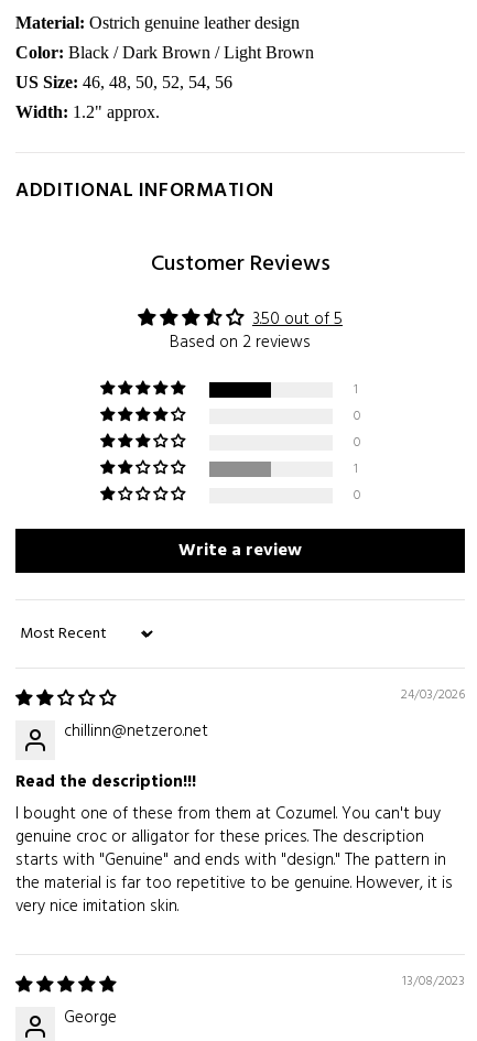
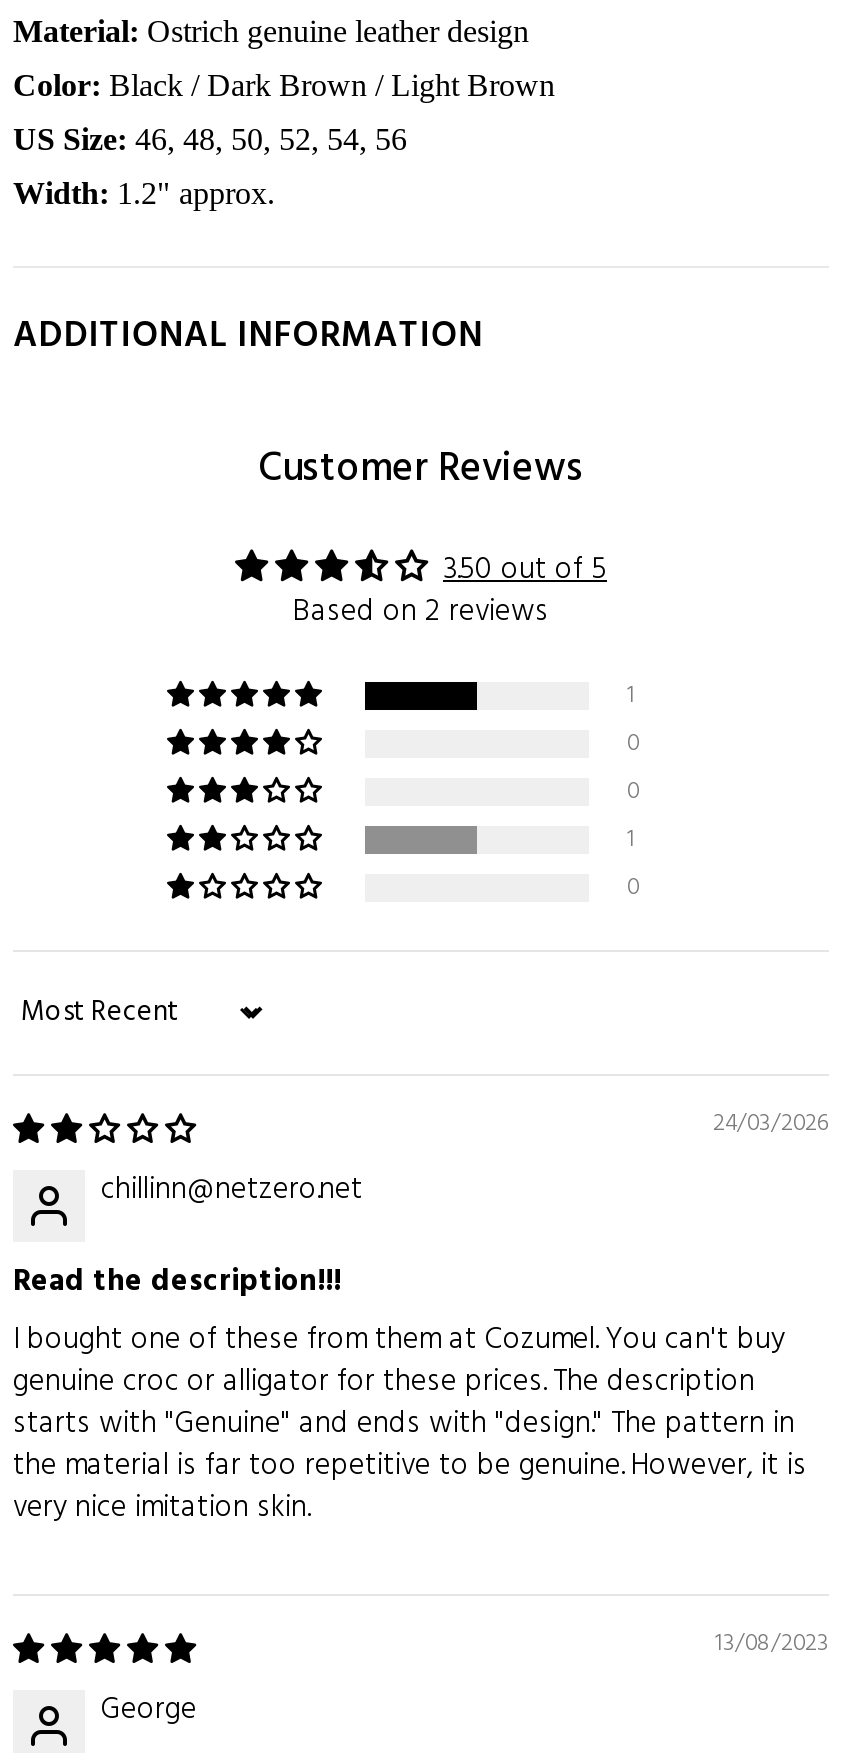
[178,536,302,565] Write a review -> none

